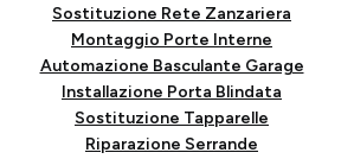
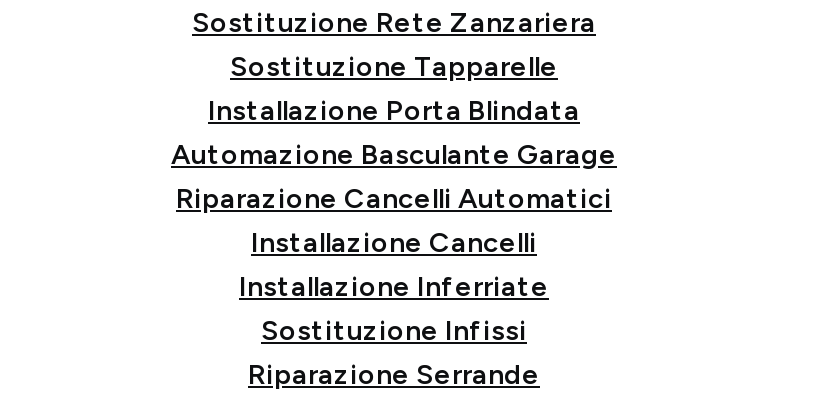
[71,30,272,50] Montaggio Porte Interne -> none
none -> [176,182,612,348] Riparazione Cancelli Automatici | Installazione Cancelli | Installazione Inferriate | Sostituzione Infissi
moved [62,82,282,128] -> [208,50,580,128]: Installazione Porta Blindata | Sostituzione Tapparelle

